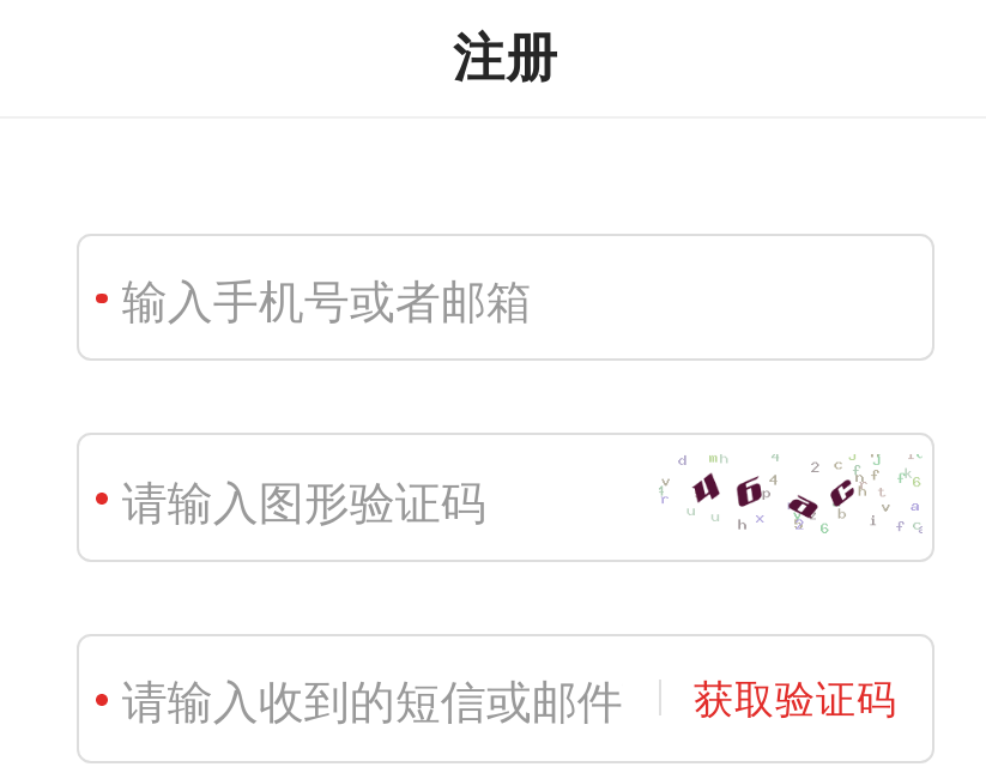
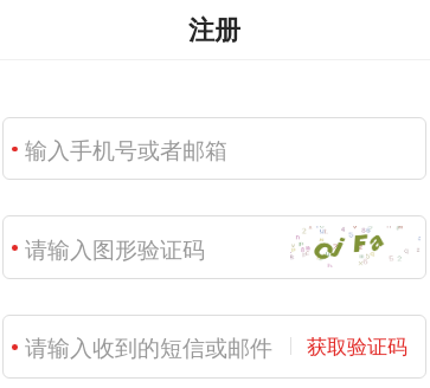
[659,454,923,536] [image] -> [289,225,418,267] [image]

